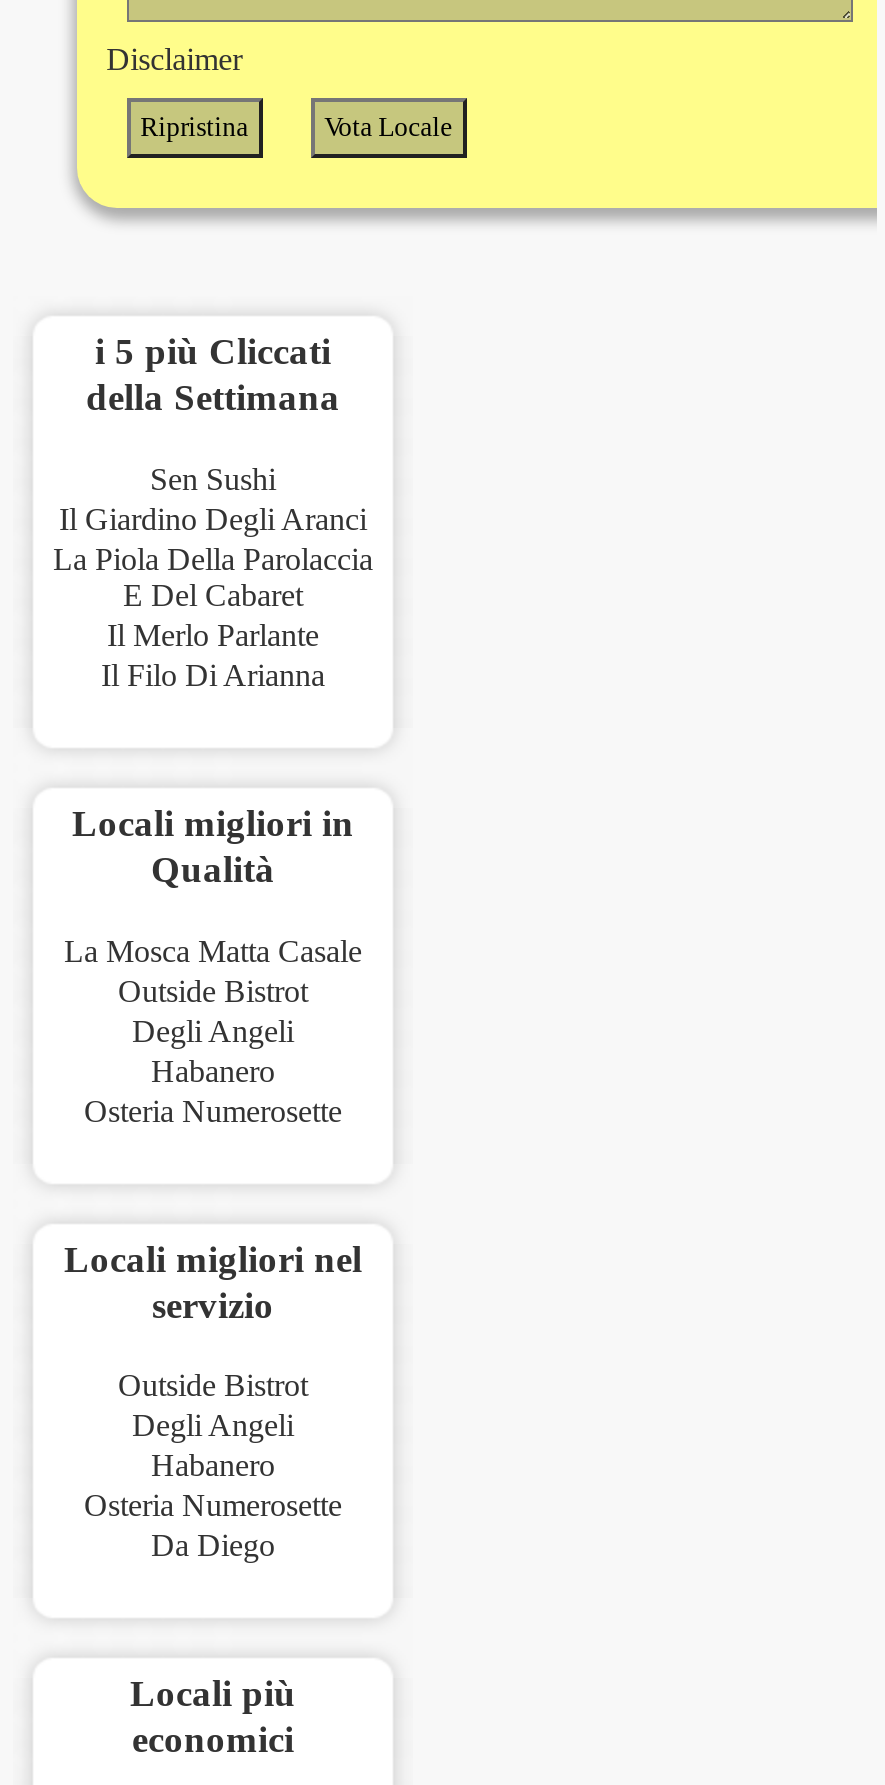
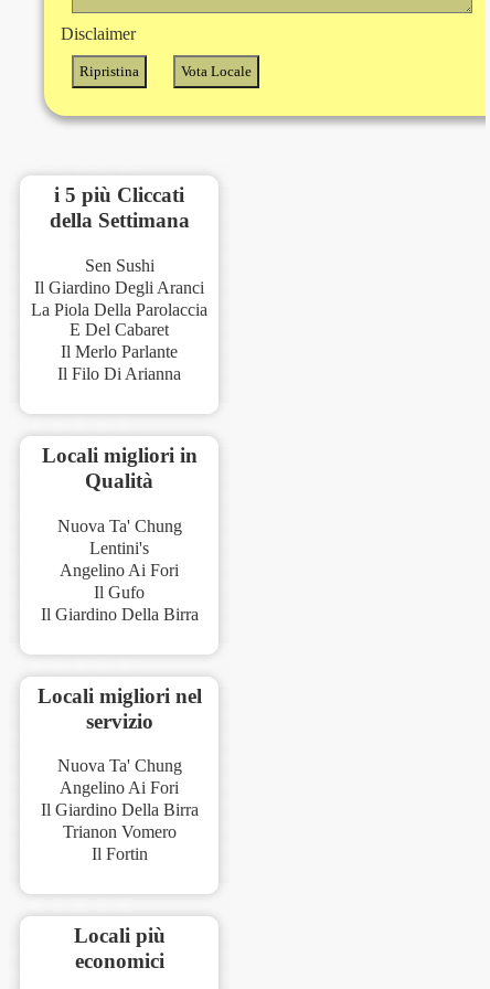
[64,933,362,1127] La Mosca Matta Casale | Outside Bistrot | Degli Angeli | Habanero | Osteria Numerosette -> [40,516,198,623] Nuova Ta' Chung | Lentini's | Angelino Ai Fori | Il Gufo | Il Giardino Della Birra
[84,1369,342,1563] Outside Bistrot | Degli Angeli | Habanero | Osteria Numerosette | Da Diego -> [40,757,198,864] Nuova Ta' Chung | Angelino Ai Fori | Il Giardino Della Birra | Trianon Vomero | Il Fortin

